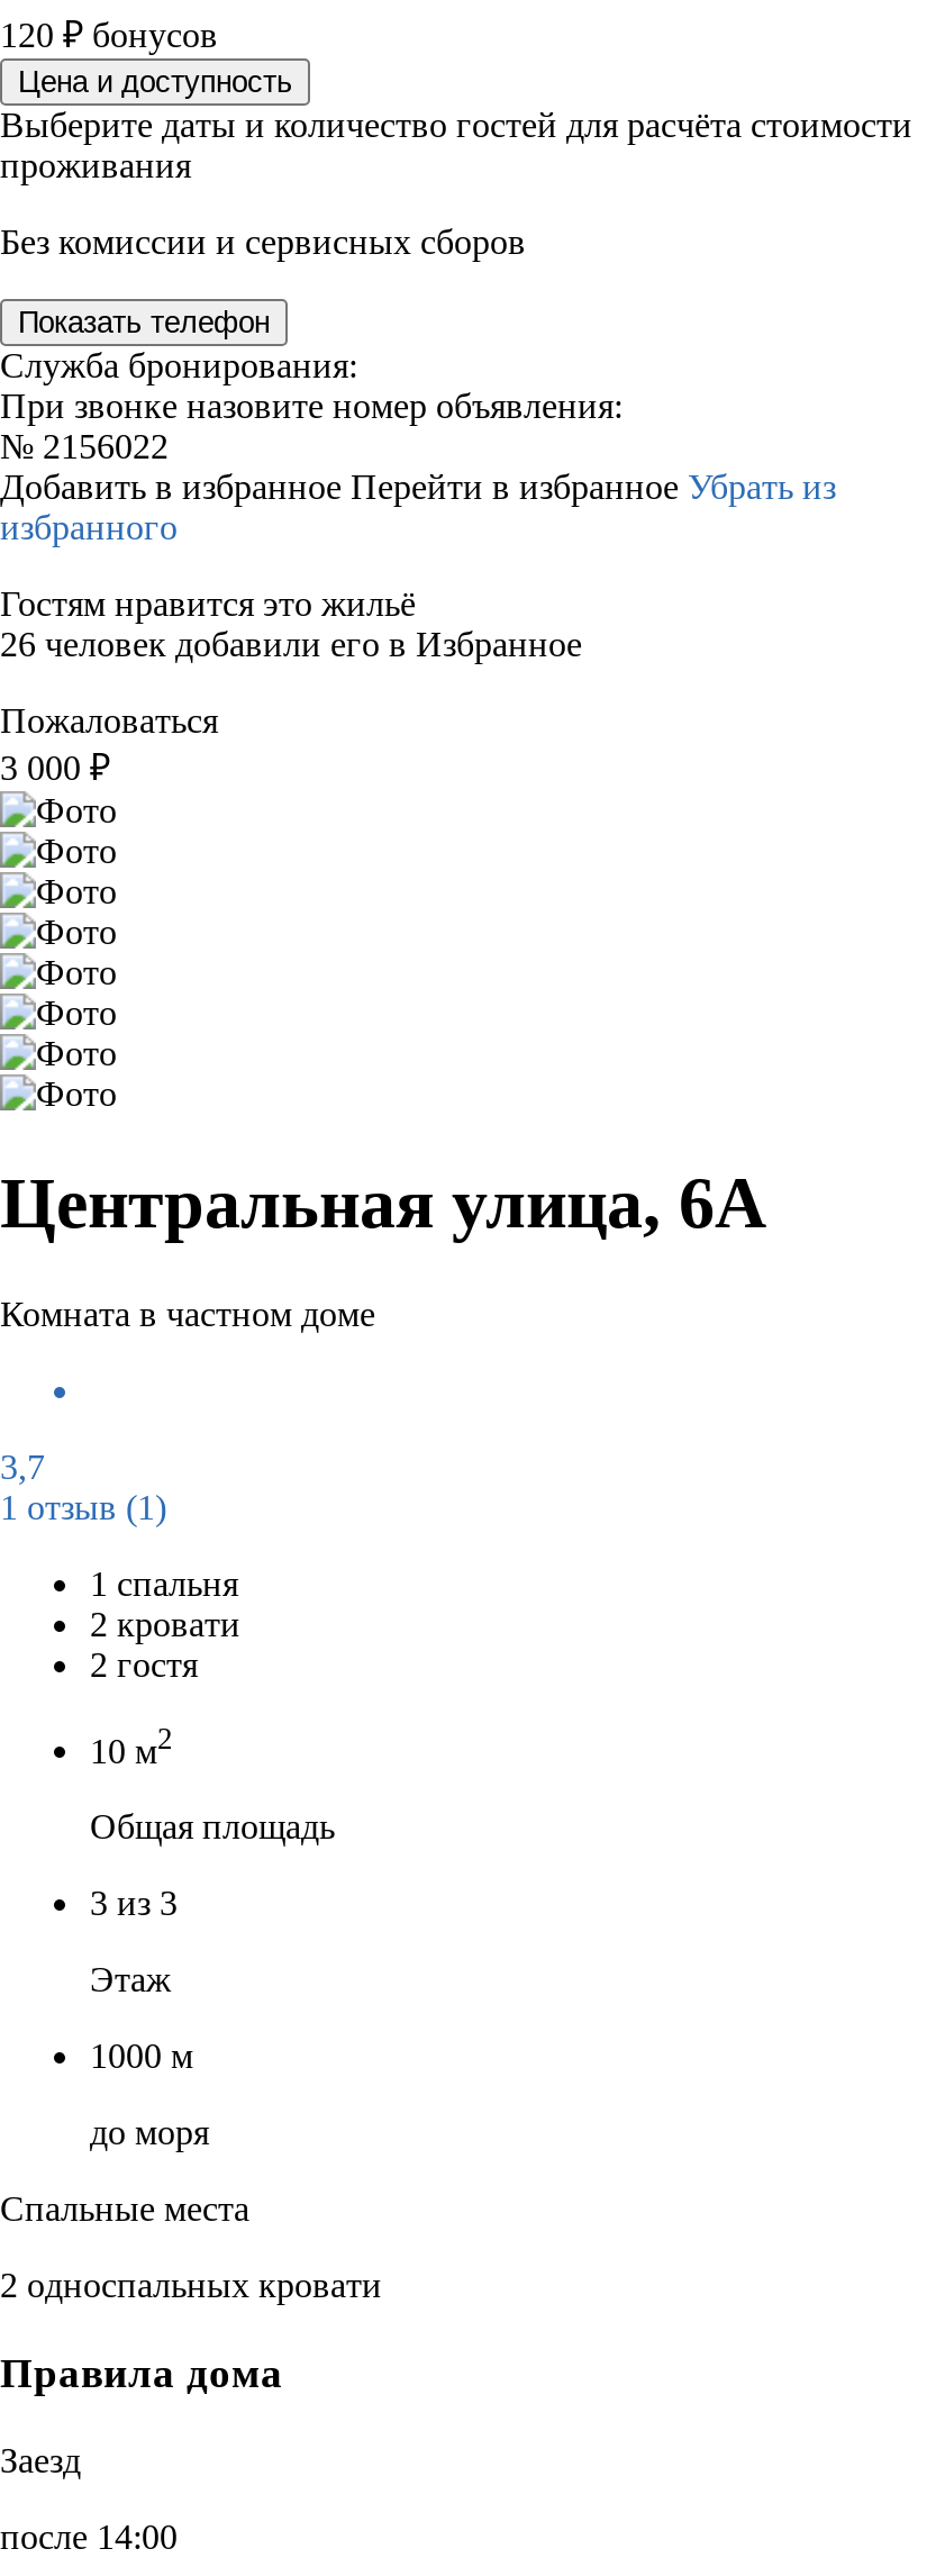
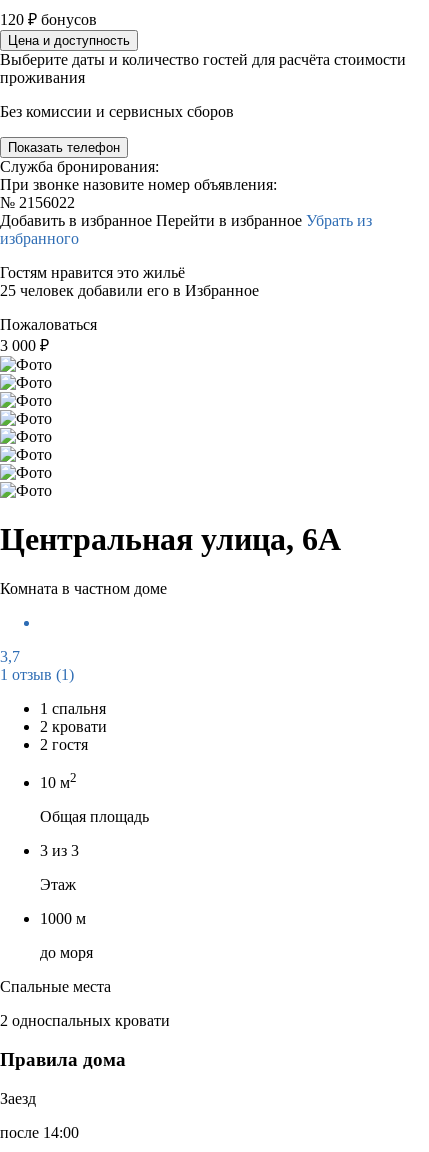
[0,625,582,663] 26 человек добавили его в Избранное -> [0,282,259,299] 25 человек добавили его в Избранное

